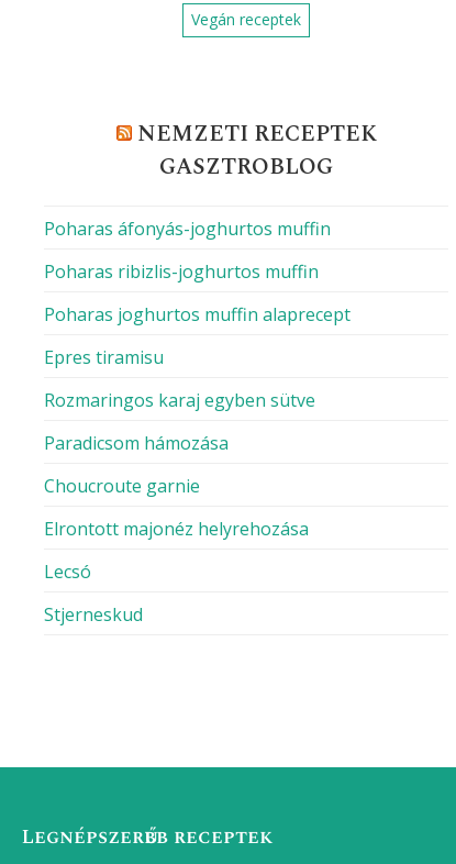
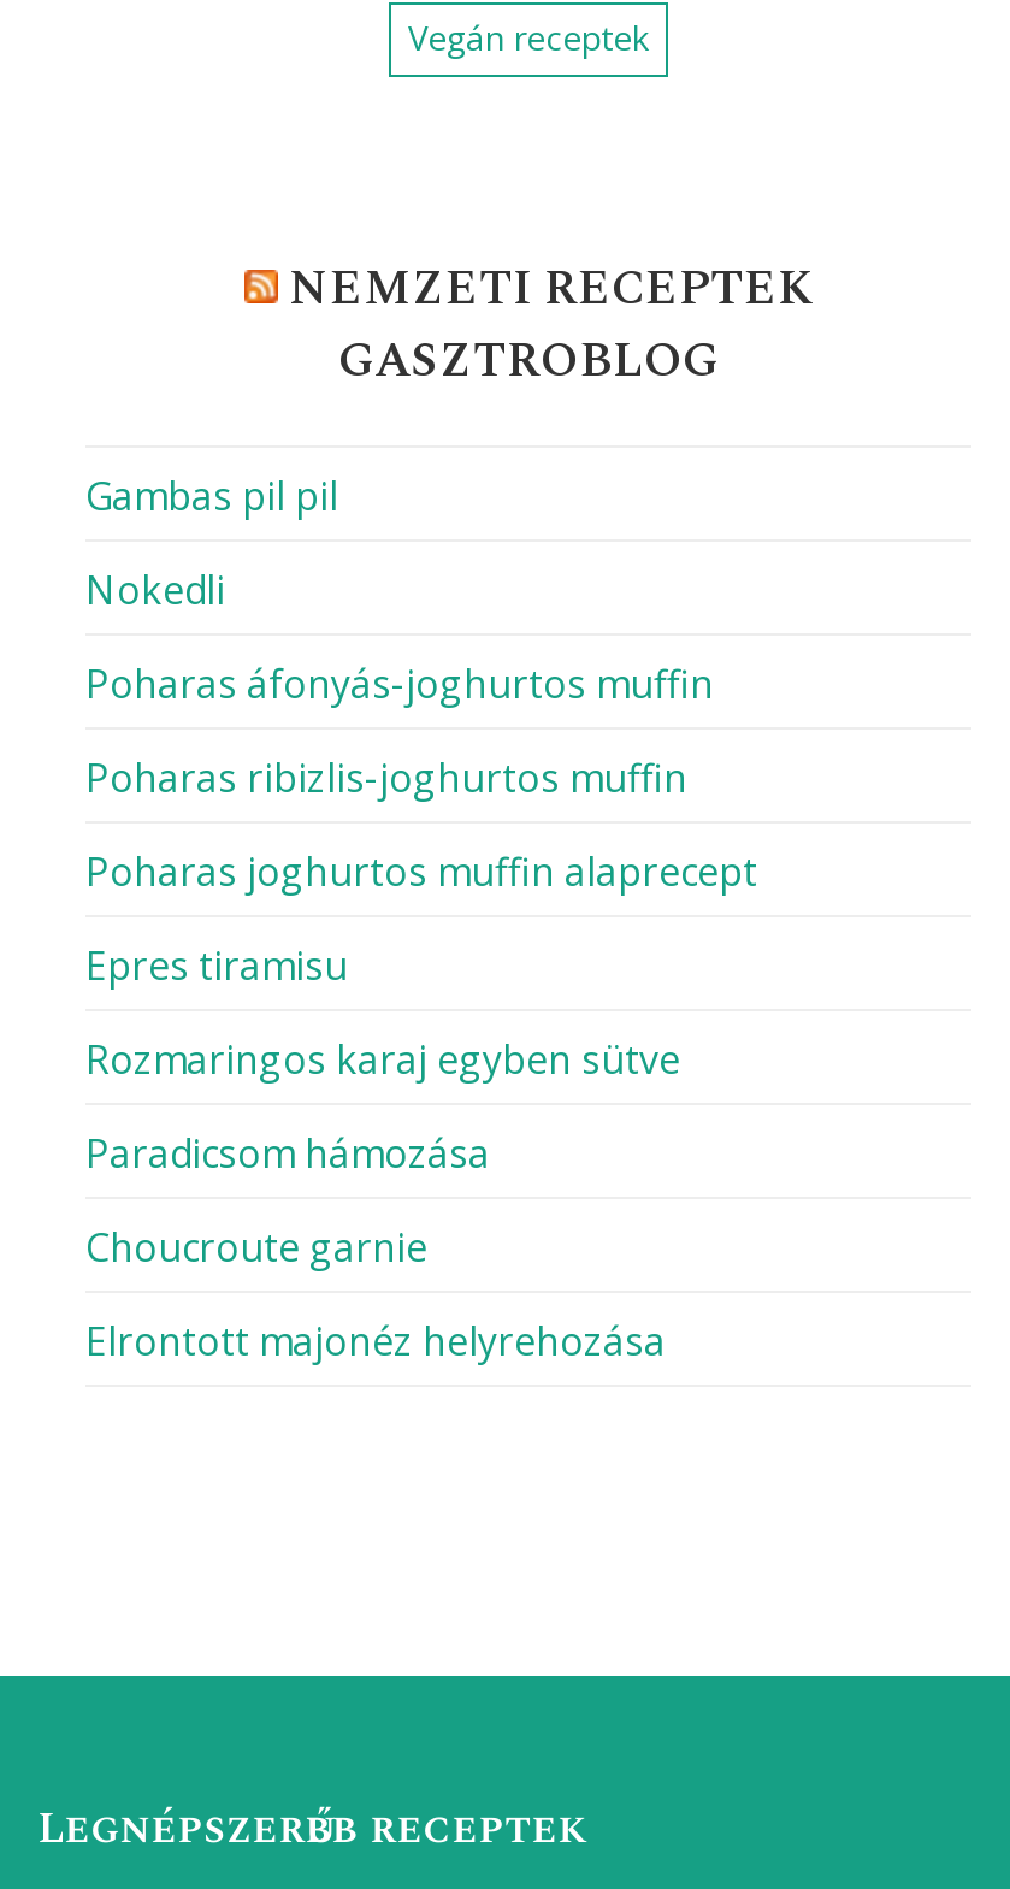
none -> [85,471,338,618] Gambas pil pil | Nokedli
moved [44,217,351,541] -> [85,659,757,1369]: Poharas áfonyás-joghurtos muffin | Poharas ribizlis-joghurtos muffin | Poharas joghurtos muffin alaprecept | Epres tiramisu | Rozmaringos karaj egyben sütve | Paradicsom hámozása | Choucroute garnie | Elrontott majonéz helyrehozása
[44,560,143,627] Lecsó | Stjerneskud -> none

